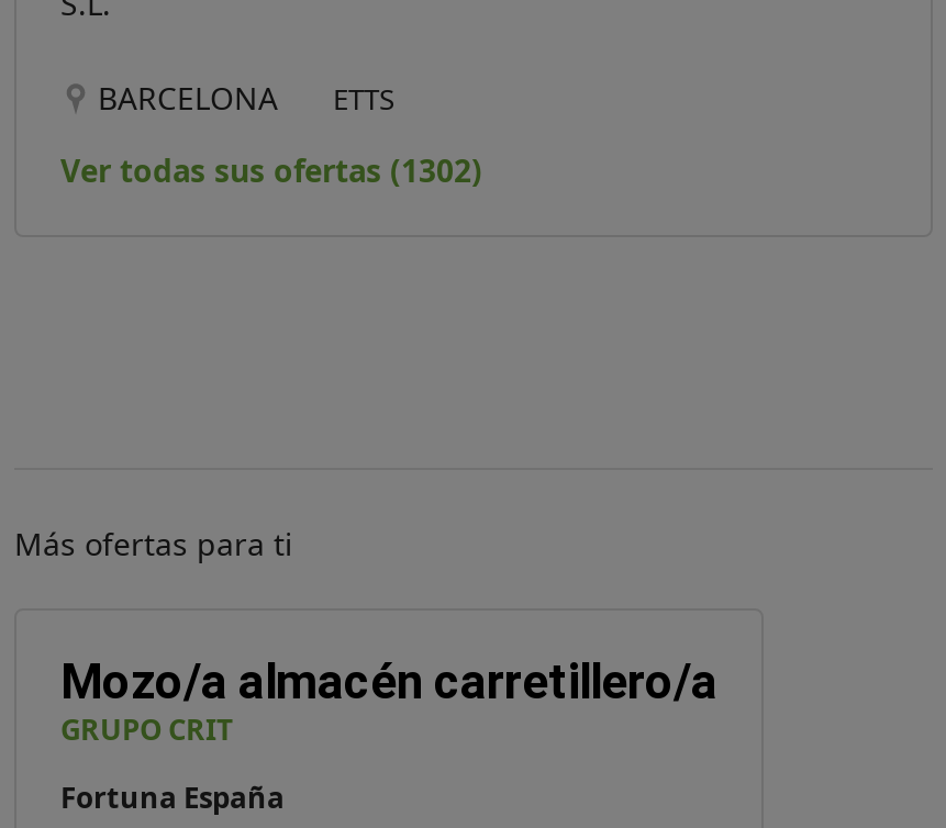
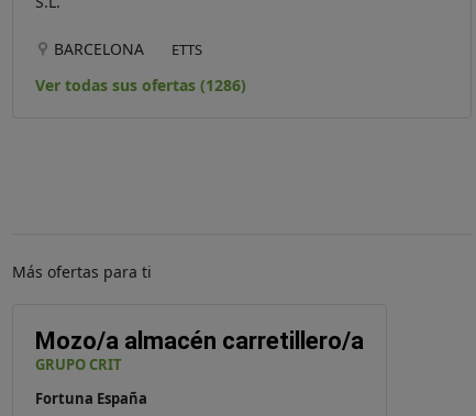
[60,148,482,190] Ver todas sus ofertas (1302) -> [35,74,246,95] Ver todas sus ofertas (1286)

